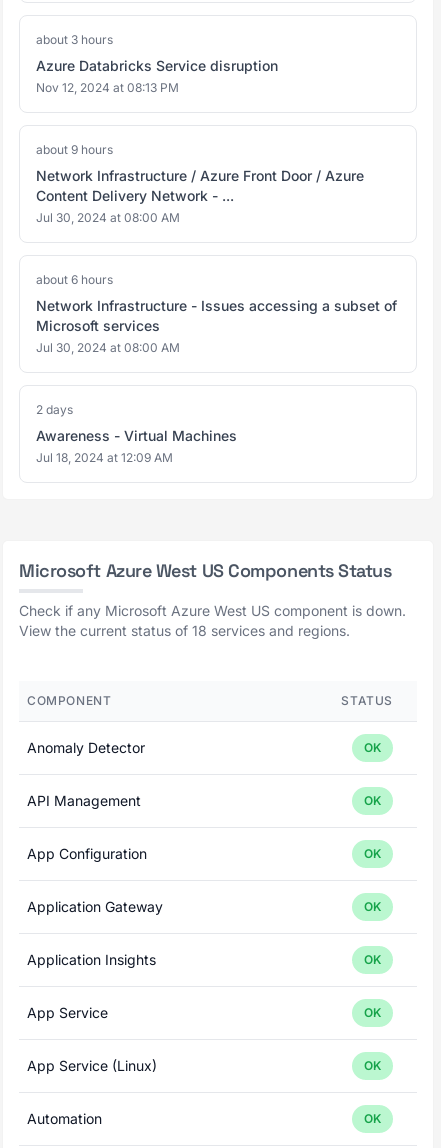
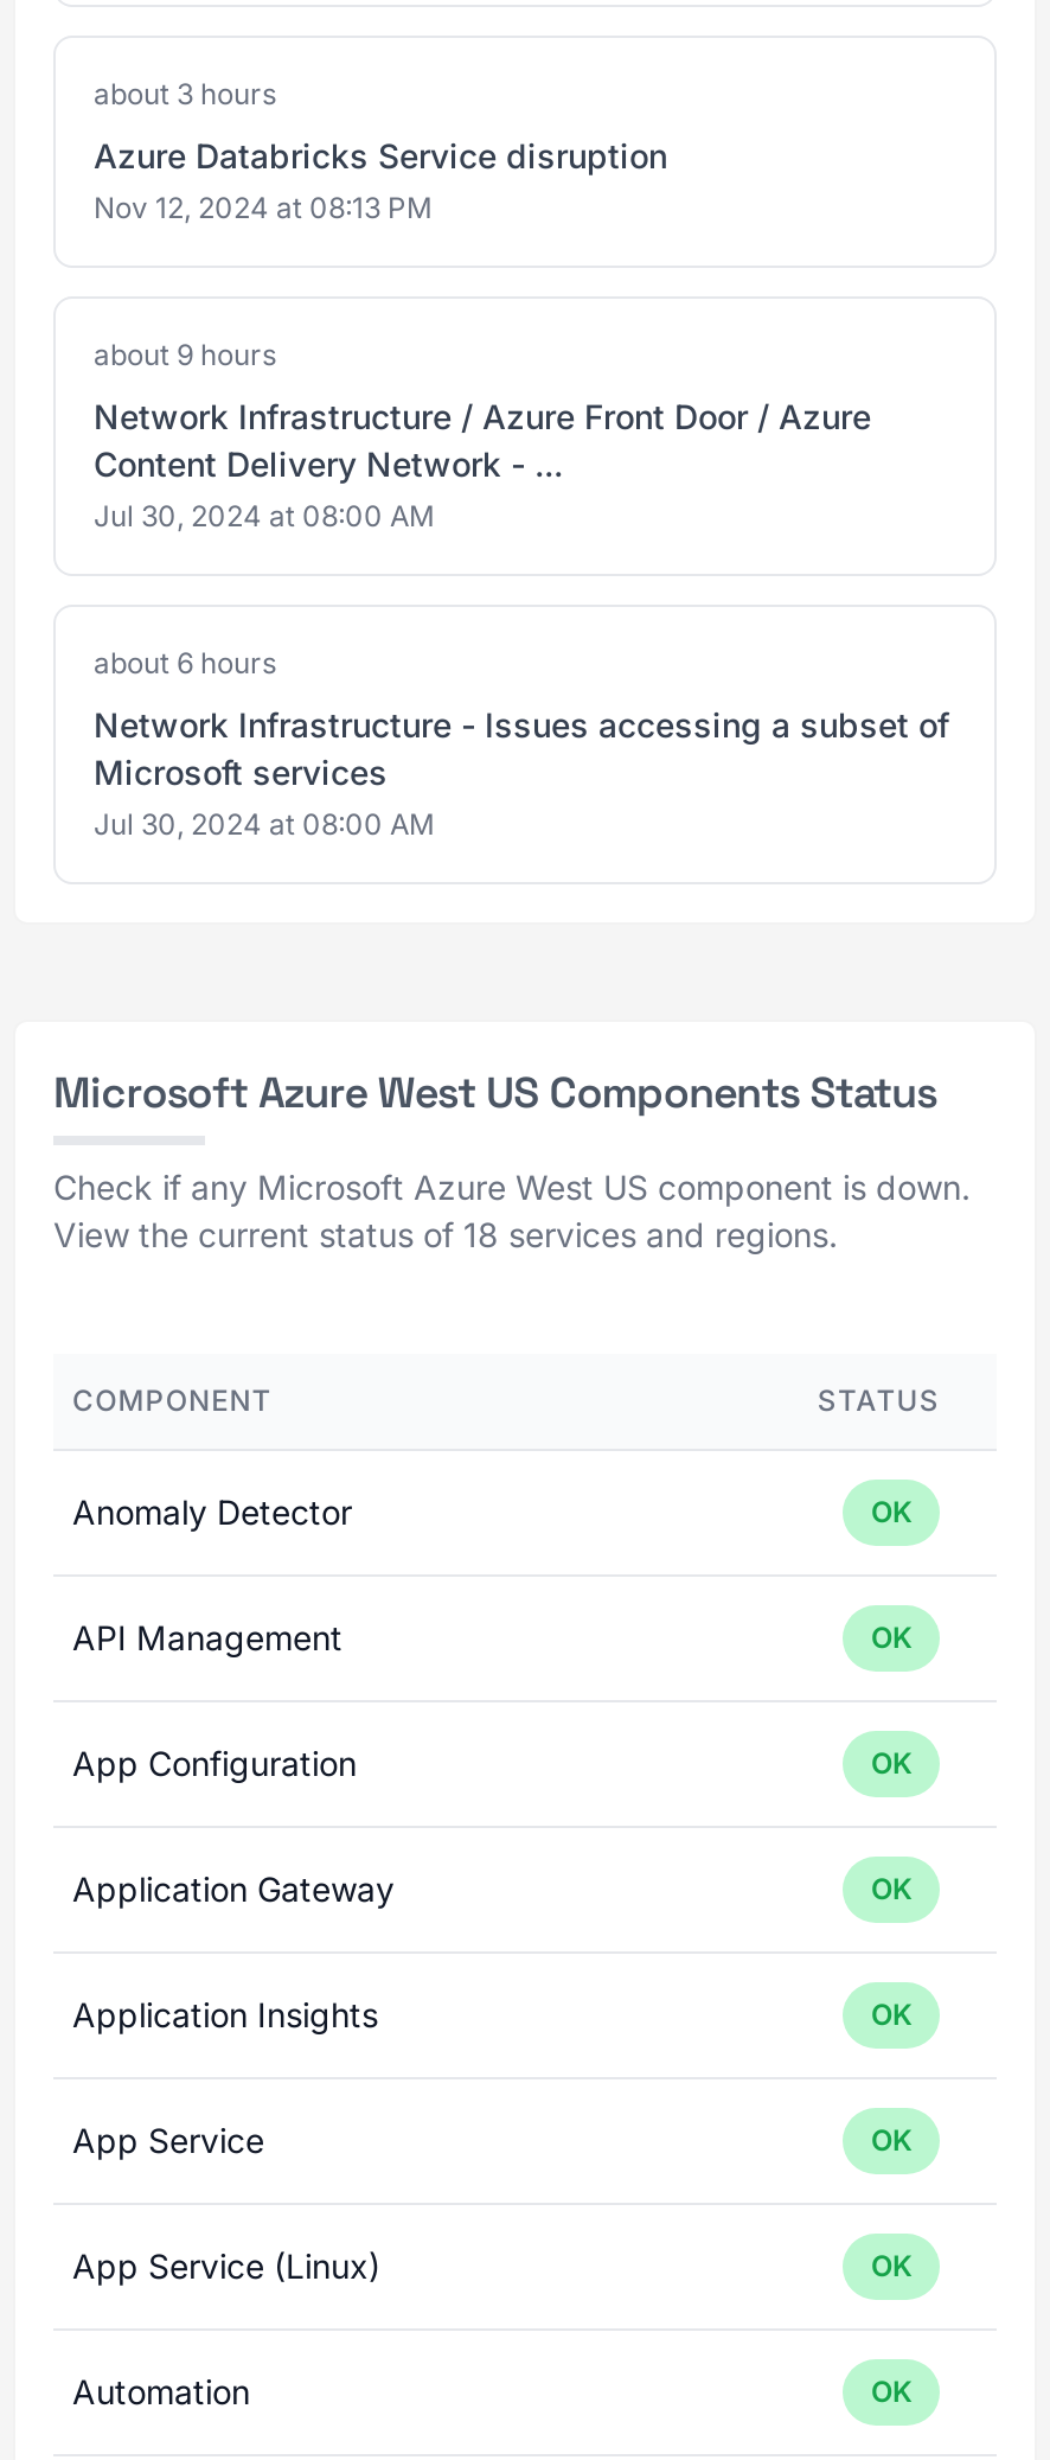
[36,402,237,465] 2 days | Awareness - Virtual Machines | Jul 18, 2024 at 12:09 AM -> none

